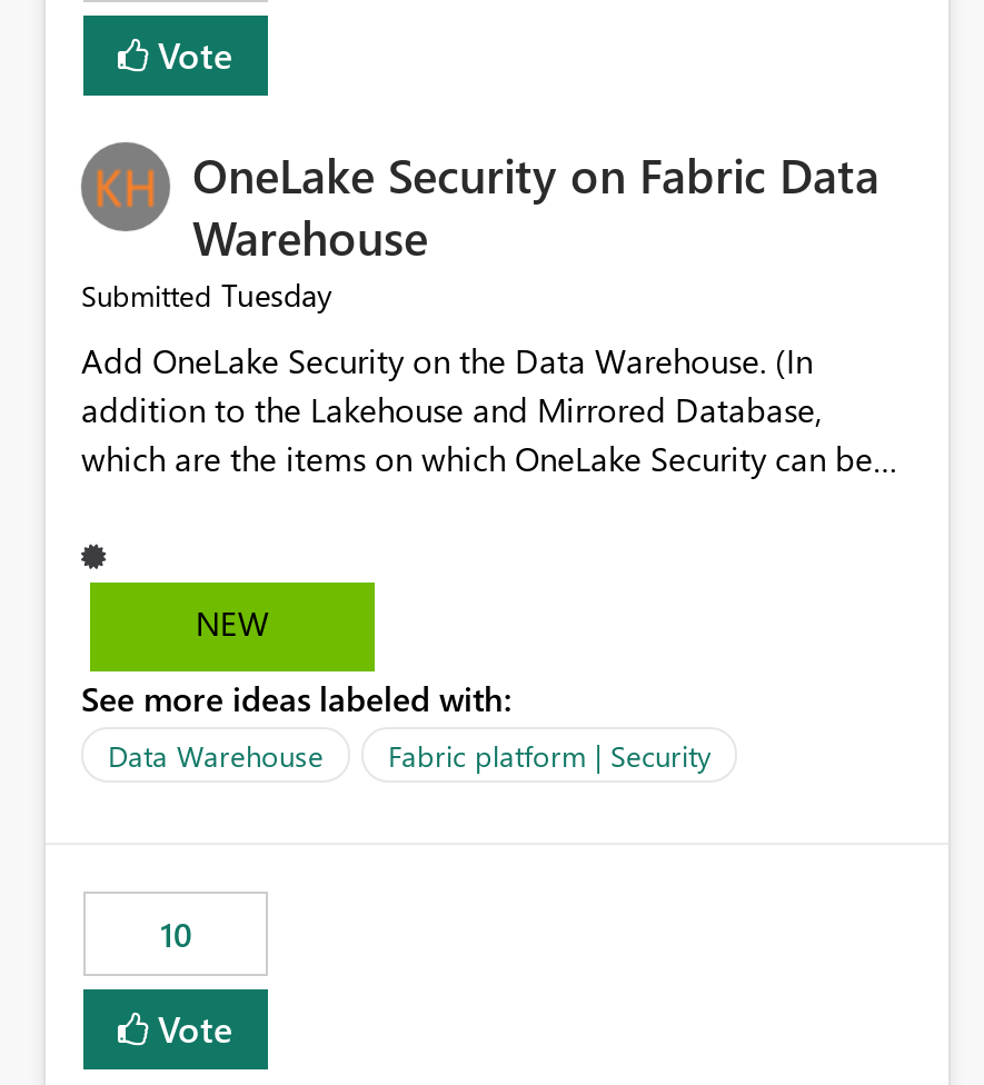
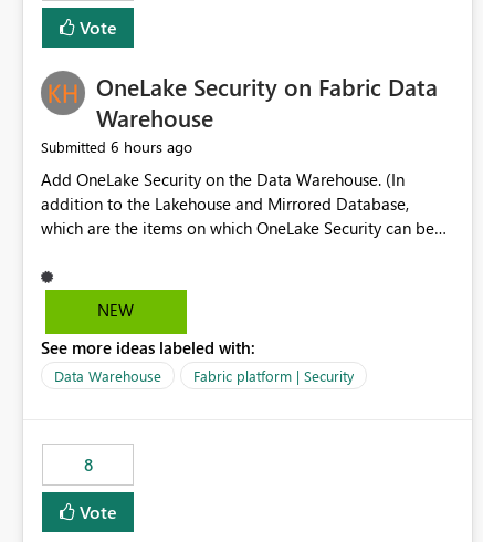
[81,274,332,317] Submitted Tuesday -> [41,136,192,158] Submitted 6 hours ago
[160,912,191,957] 10 -> [83,454,92,476] 8

